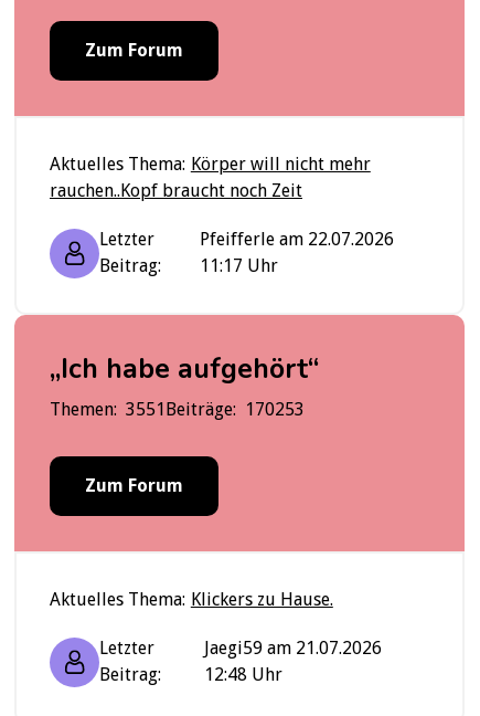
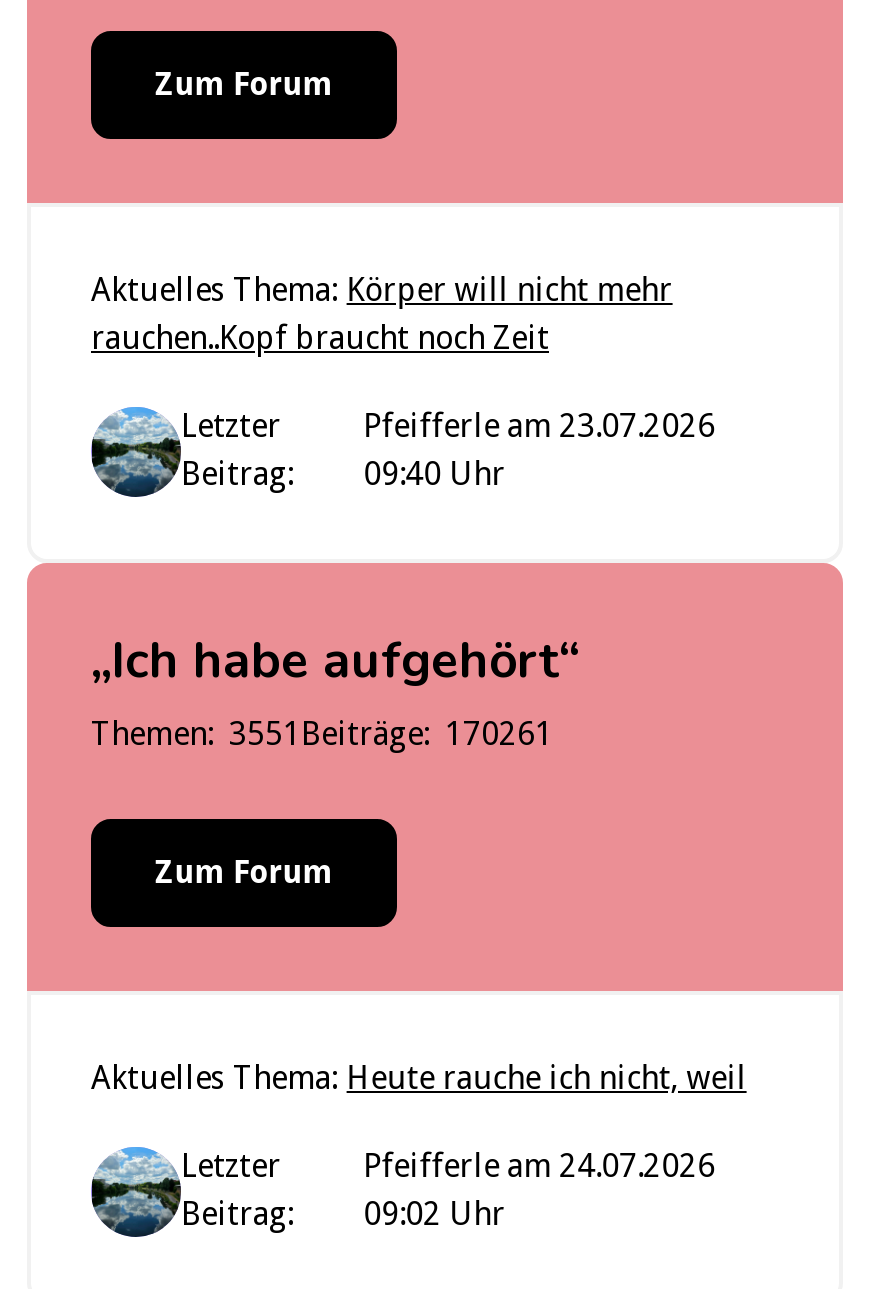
[50,229,278,278] [image] | Beitrag: 11:17 Uhr -> [89,407,505,499] [image] | Beitrag: 09:40 Uhr
[200,229,394,250] Pfeifferle am 22.07.2026 -> [363,407,715,445] Pfeifferle am 23.07.2026
[50,399,305,420] Themen: 3551 Beiträge: 170253 -> [91,715,553,753] Themen: 3551 Beiträge: 170261
[50,589,333,610] Aktuelles Thema: Klickers zu Hause. -> [91,1059,747,1097] Aktuelles Thema: Heute rauche ich nicht, weil
[50,638,96,687] [image] -> [89,1147,175,1239] [image]
[204,638,382,659] Jaegi59 am 21.07.2026 -> [363,1147,715,1185] Pfeifferle am 24.07.2026
[204,664,283,685] 12:48 Uhr -> [363,1195,505,1233] 09:02 Uhr

